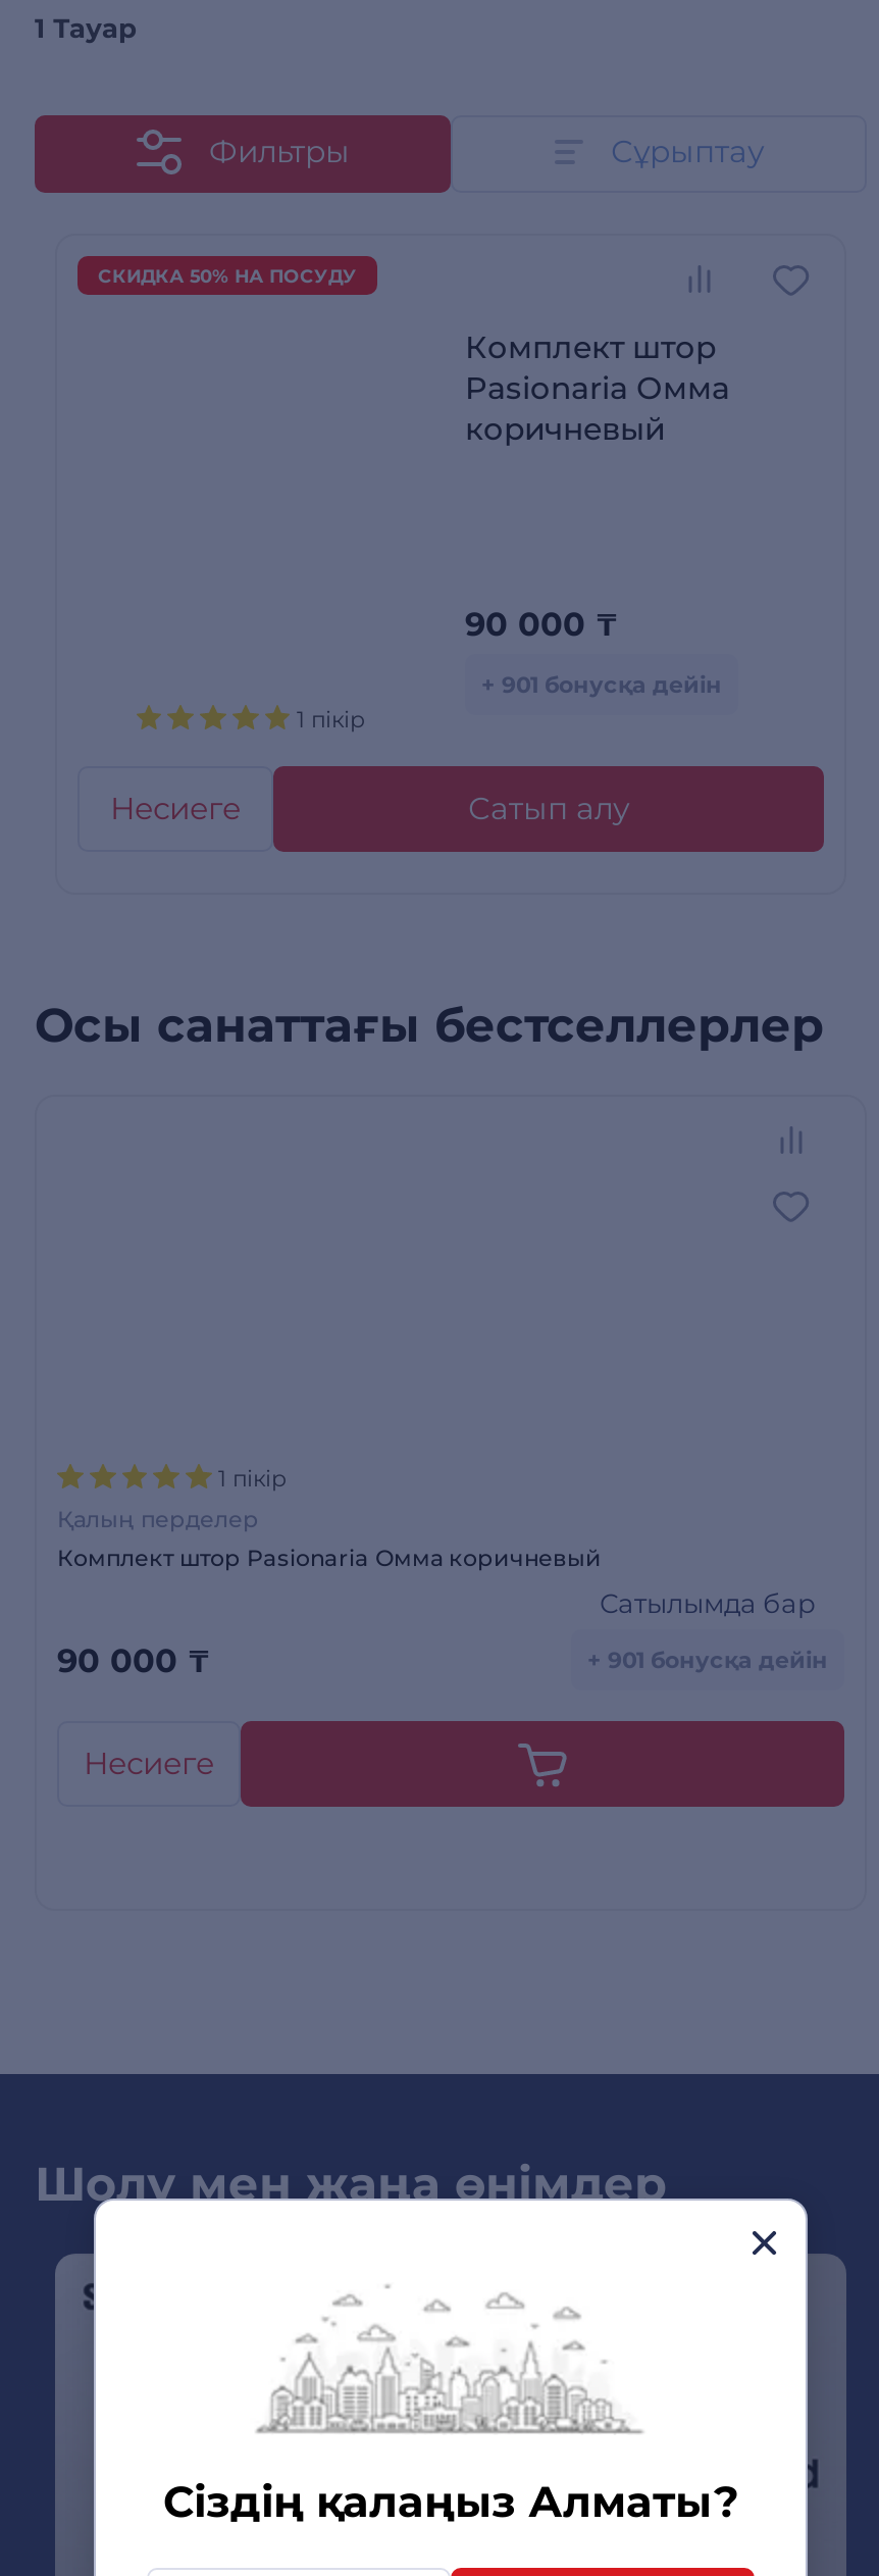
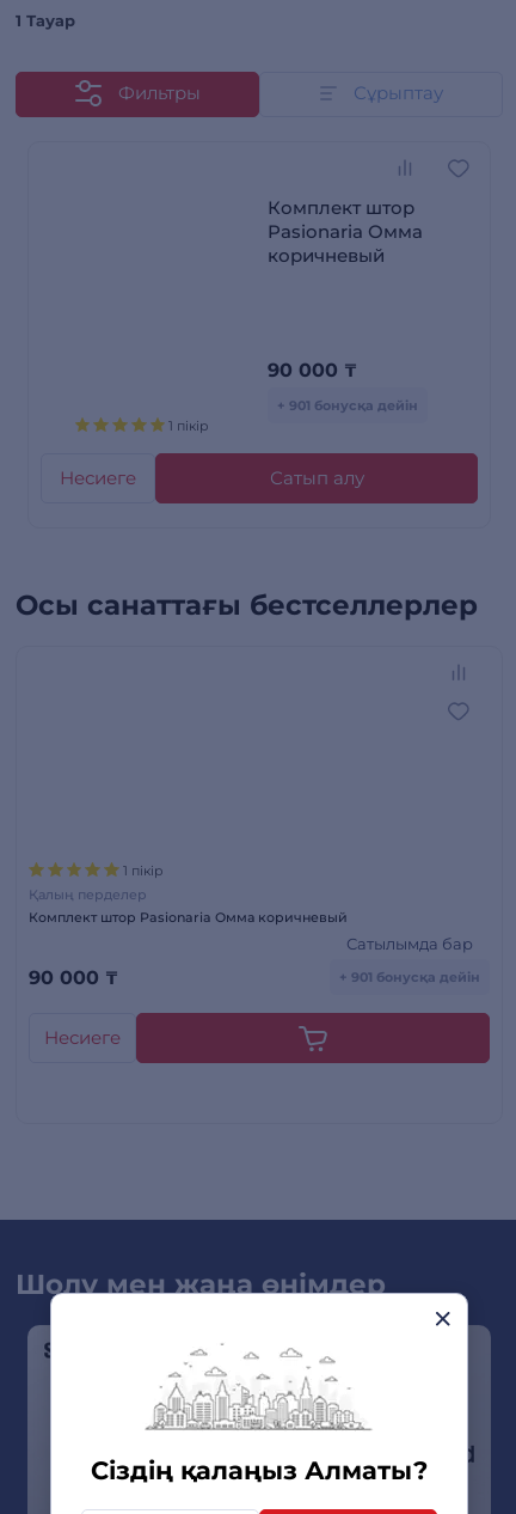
[98,265,357,287] СКИДКА 50% НА ПОСУДУ -> none

